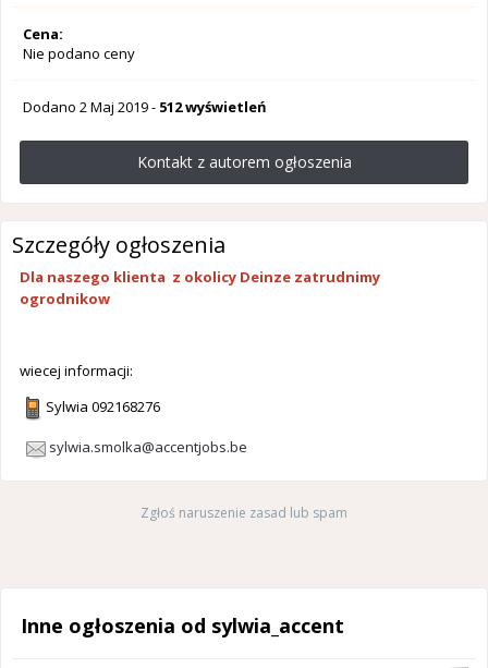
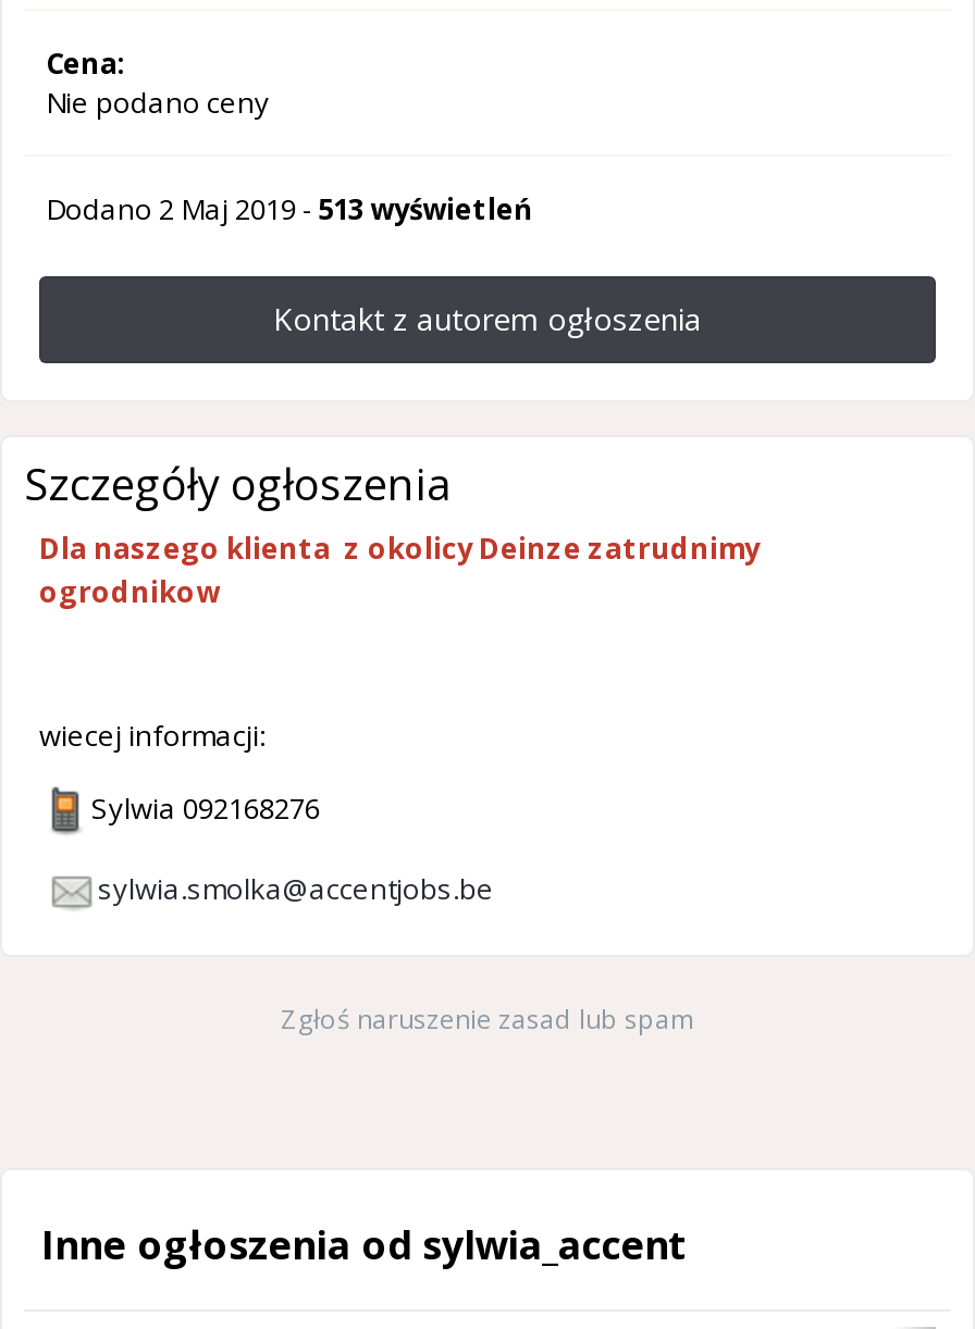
[23,97,267,117] Dodano 2 Maj 2019 - 512 wyświetleń -> [46,189,533,228] Dodano 2 Maj 2019 - 513 wyświetleń

